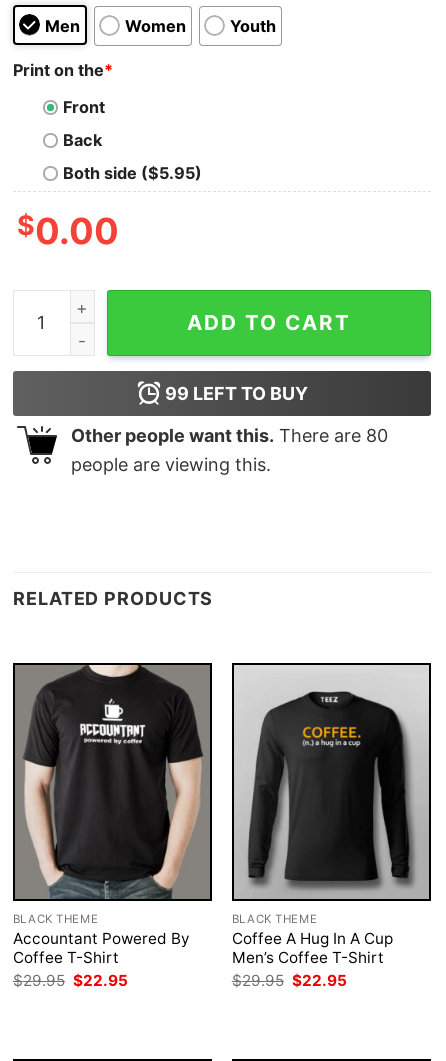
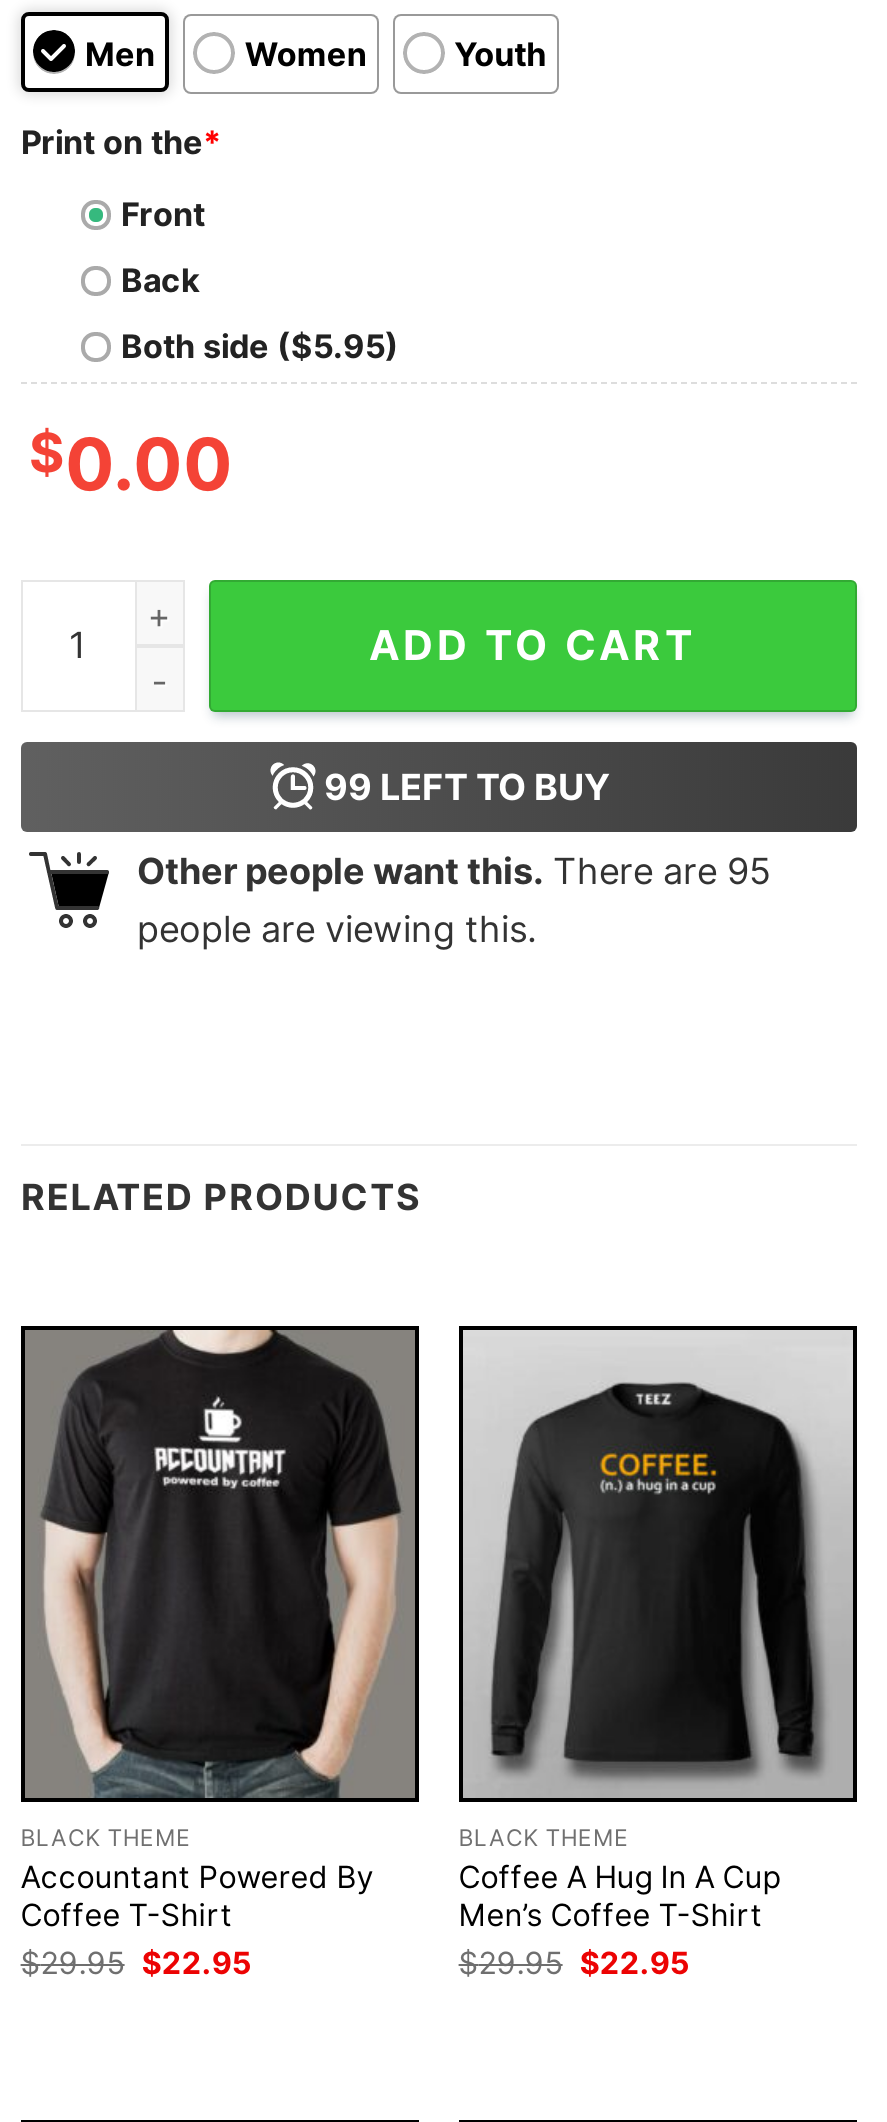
[71,424,388,445] Other people want this. There are 80 -> [137,849,771,891] Other people want this. There are 95

